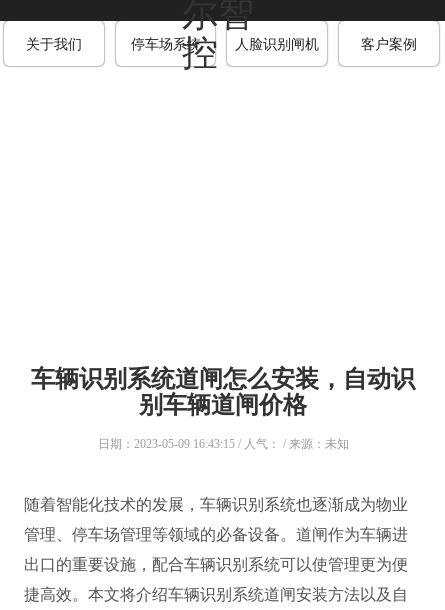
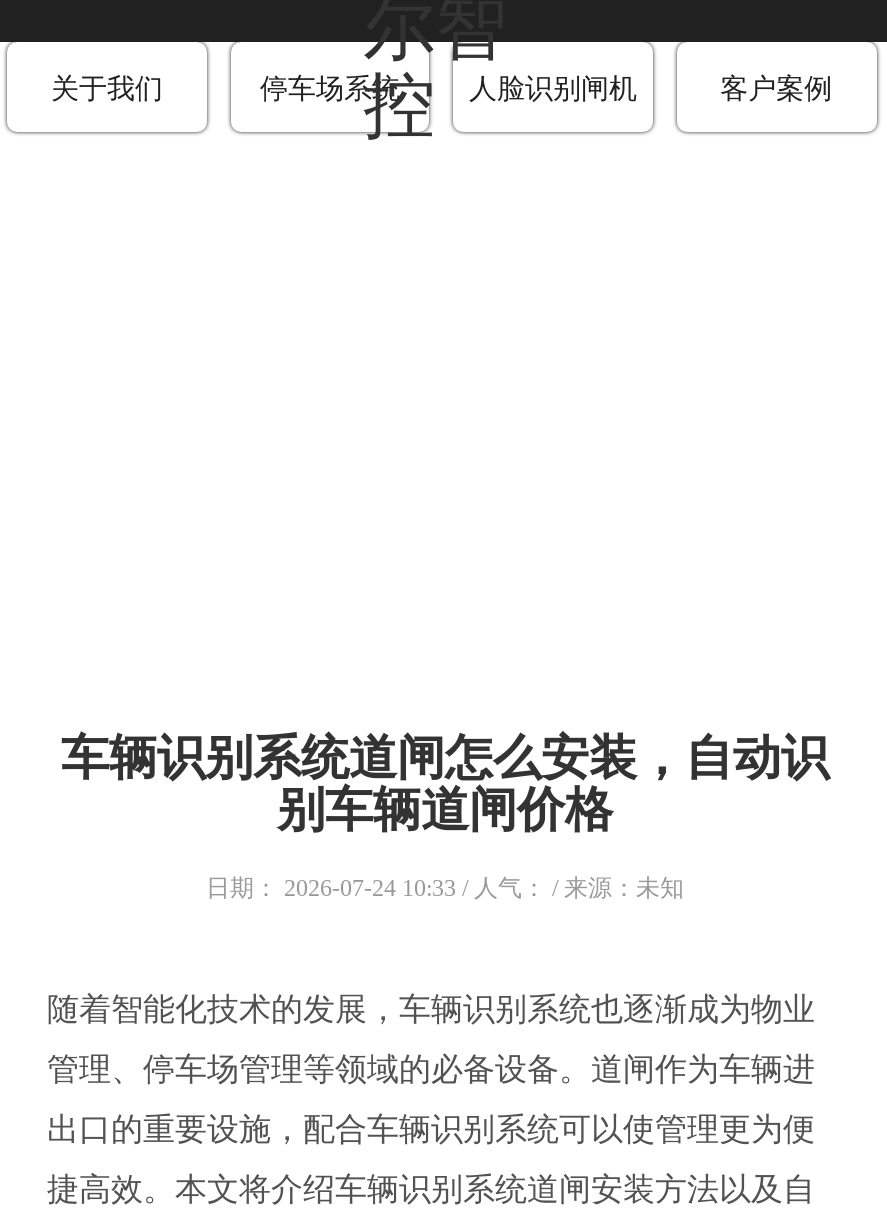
[97,437,348,451] 日期：2023-05-09 16:43:15 / 人气：/ 来源：未知 -> [206,874,684,902] 日期： 2026-07-24 10:33 / 人气：/ 来源：未知

